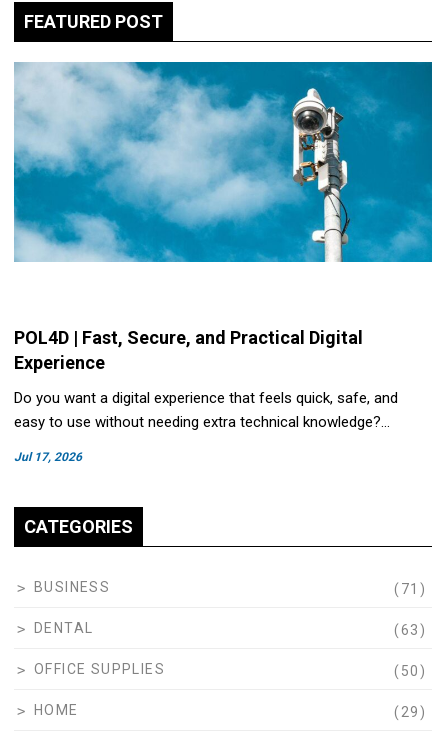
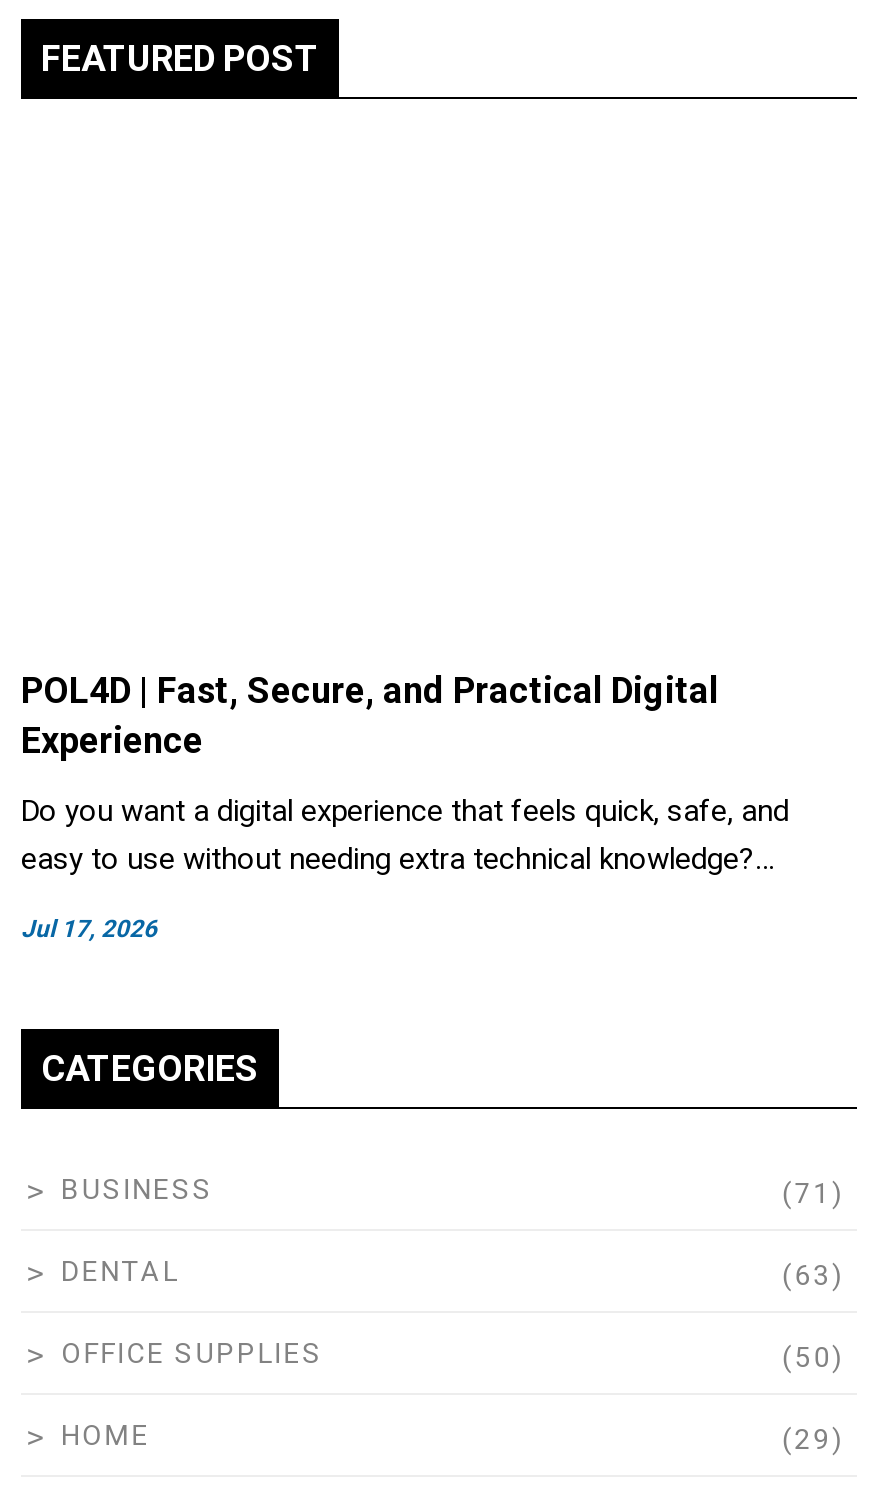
[13,61,433,263] [image] -> none

